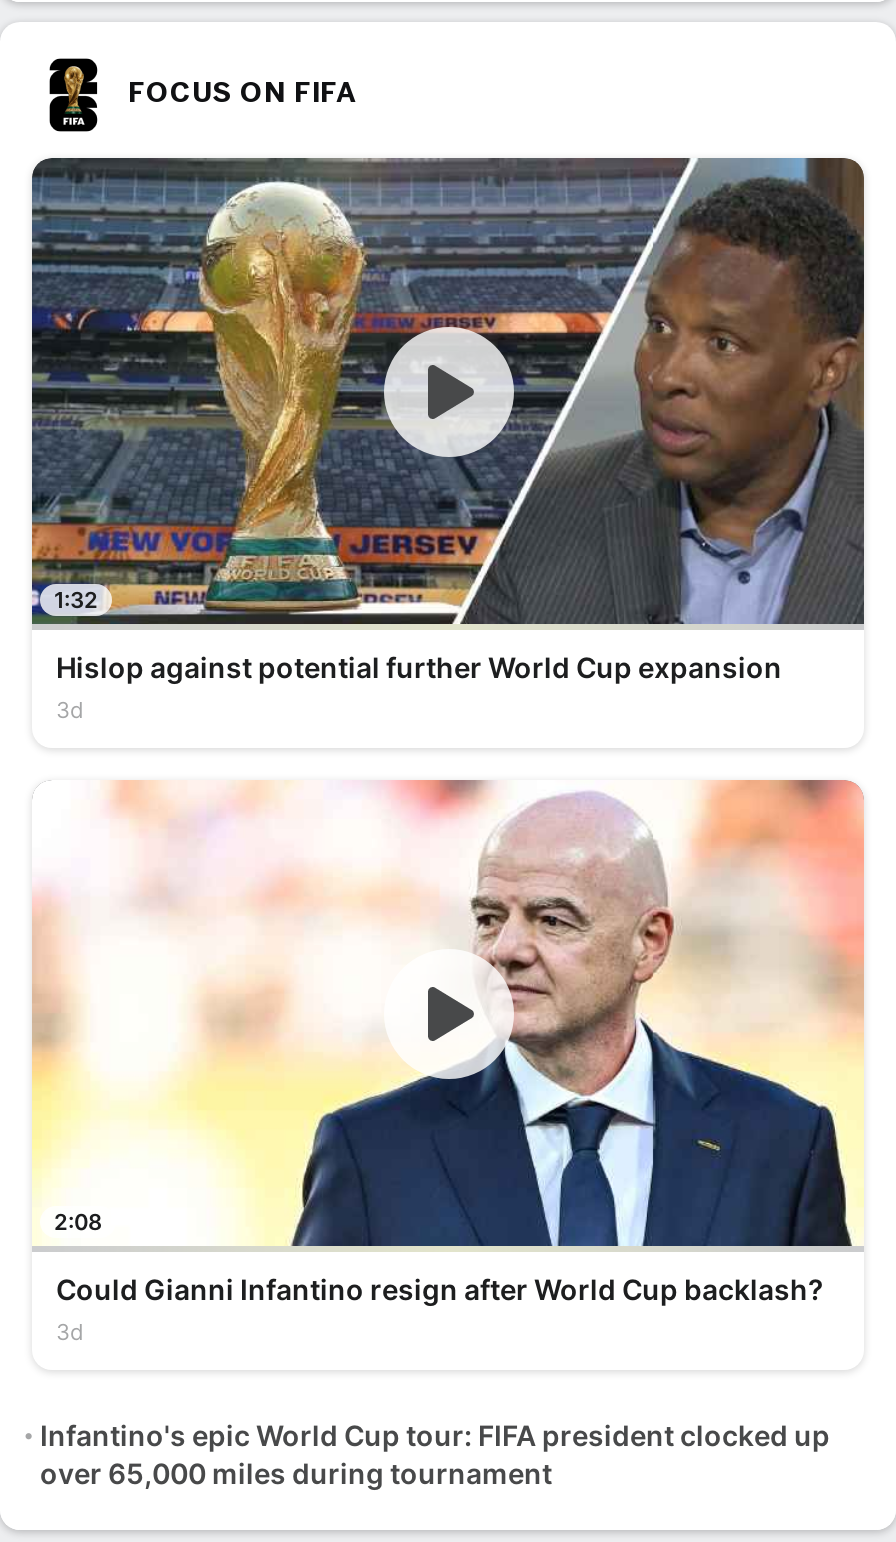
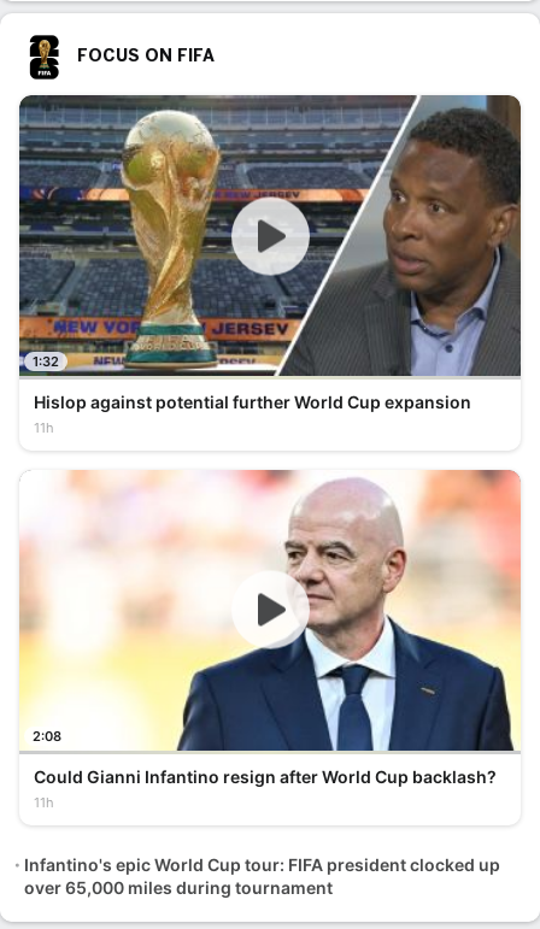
[56,696,84,724] 3d -> [34,419,54,436] 11h
[56,1318,84,1346] 3d -> [34,794,54,811] 11h

